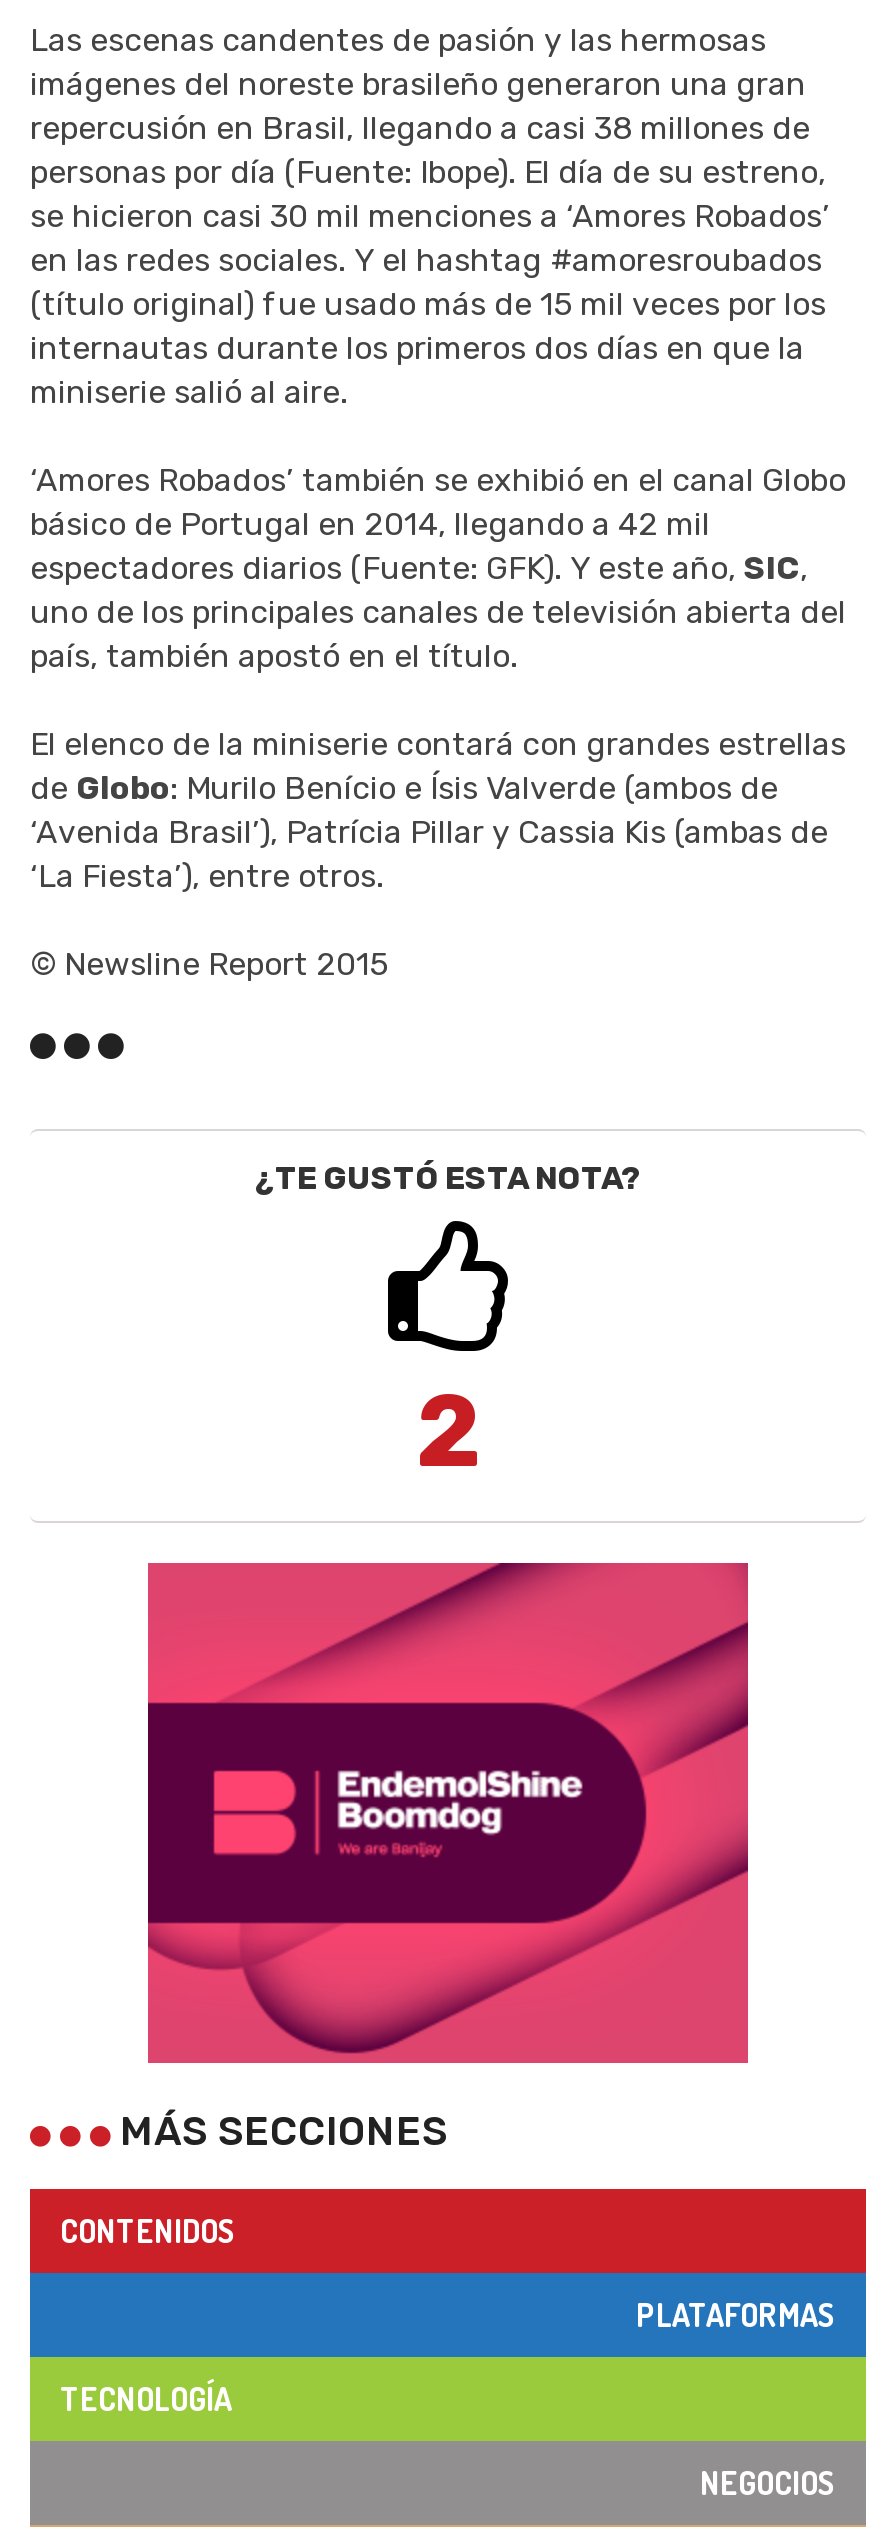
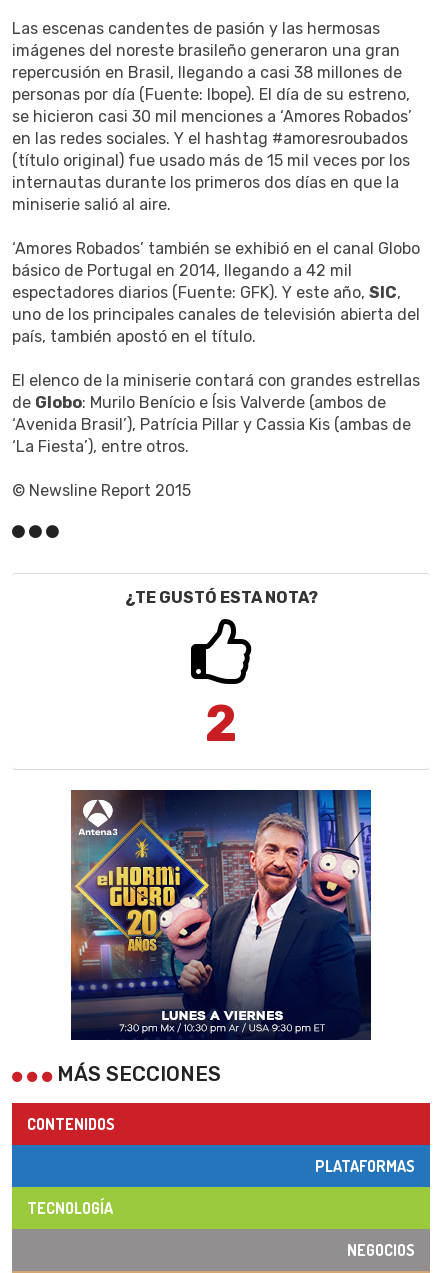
[146,1560,750,2064] [image] -> [70,789,372,1041] [image]

